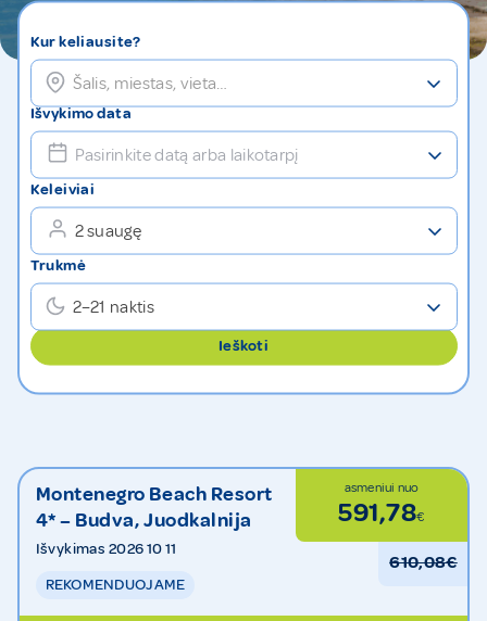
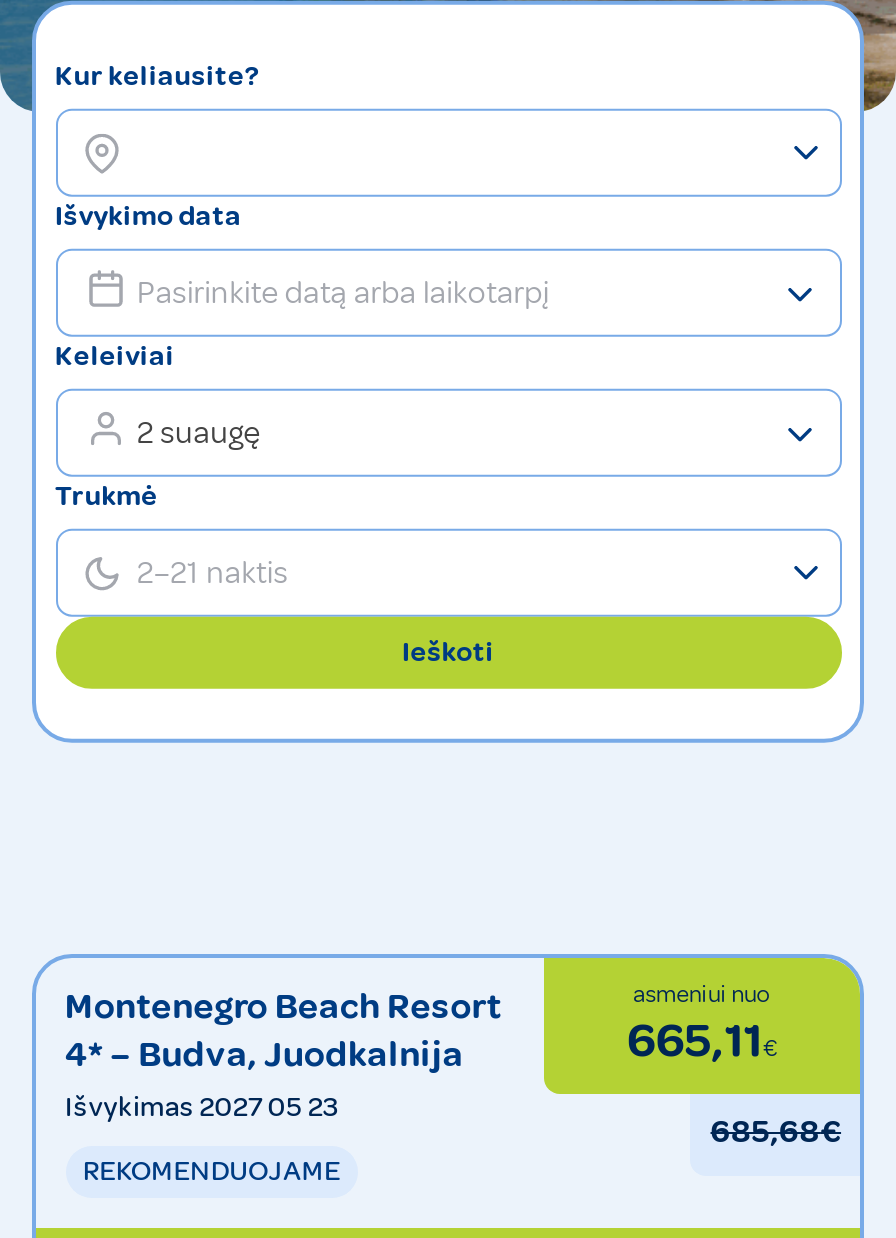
[72,72,228,93] Šalis, miestas, vieta… -> none
[72,295,154,317] 2–21 naktis -> none
[339,496,425,529] 591,78€ -> [627,1009,777,1069] 665,11€
[35,540,177,559] Išvykimas 2026 10 11 -> [65,1090,340,1124] Išvykimas 2027 05 23
[389,552,457,573] 610,08€ -> [711,1111,841,1151] 685,68€

